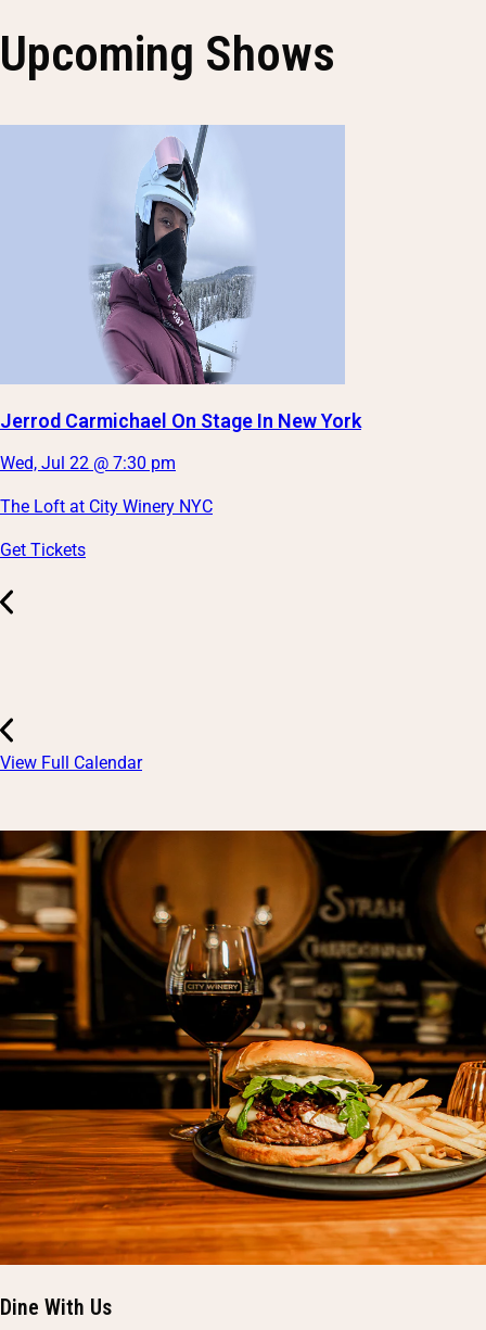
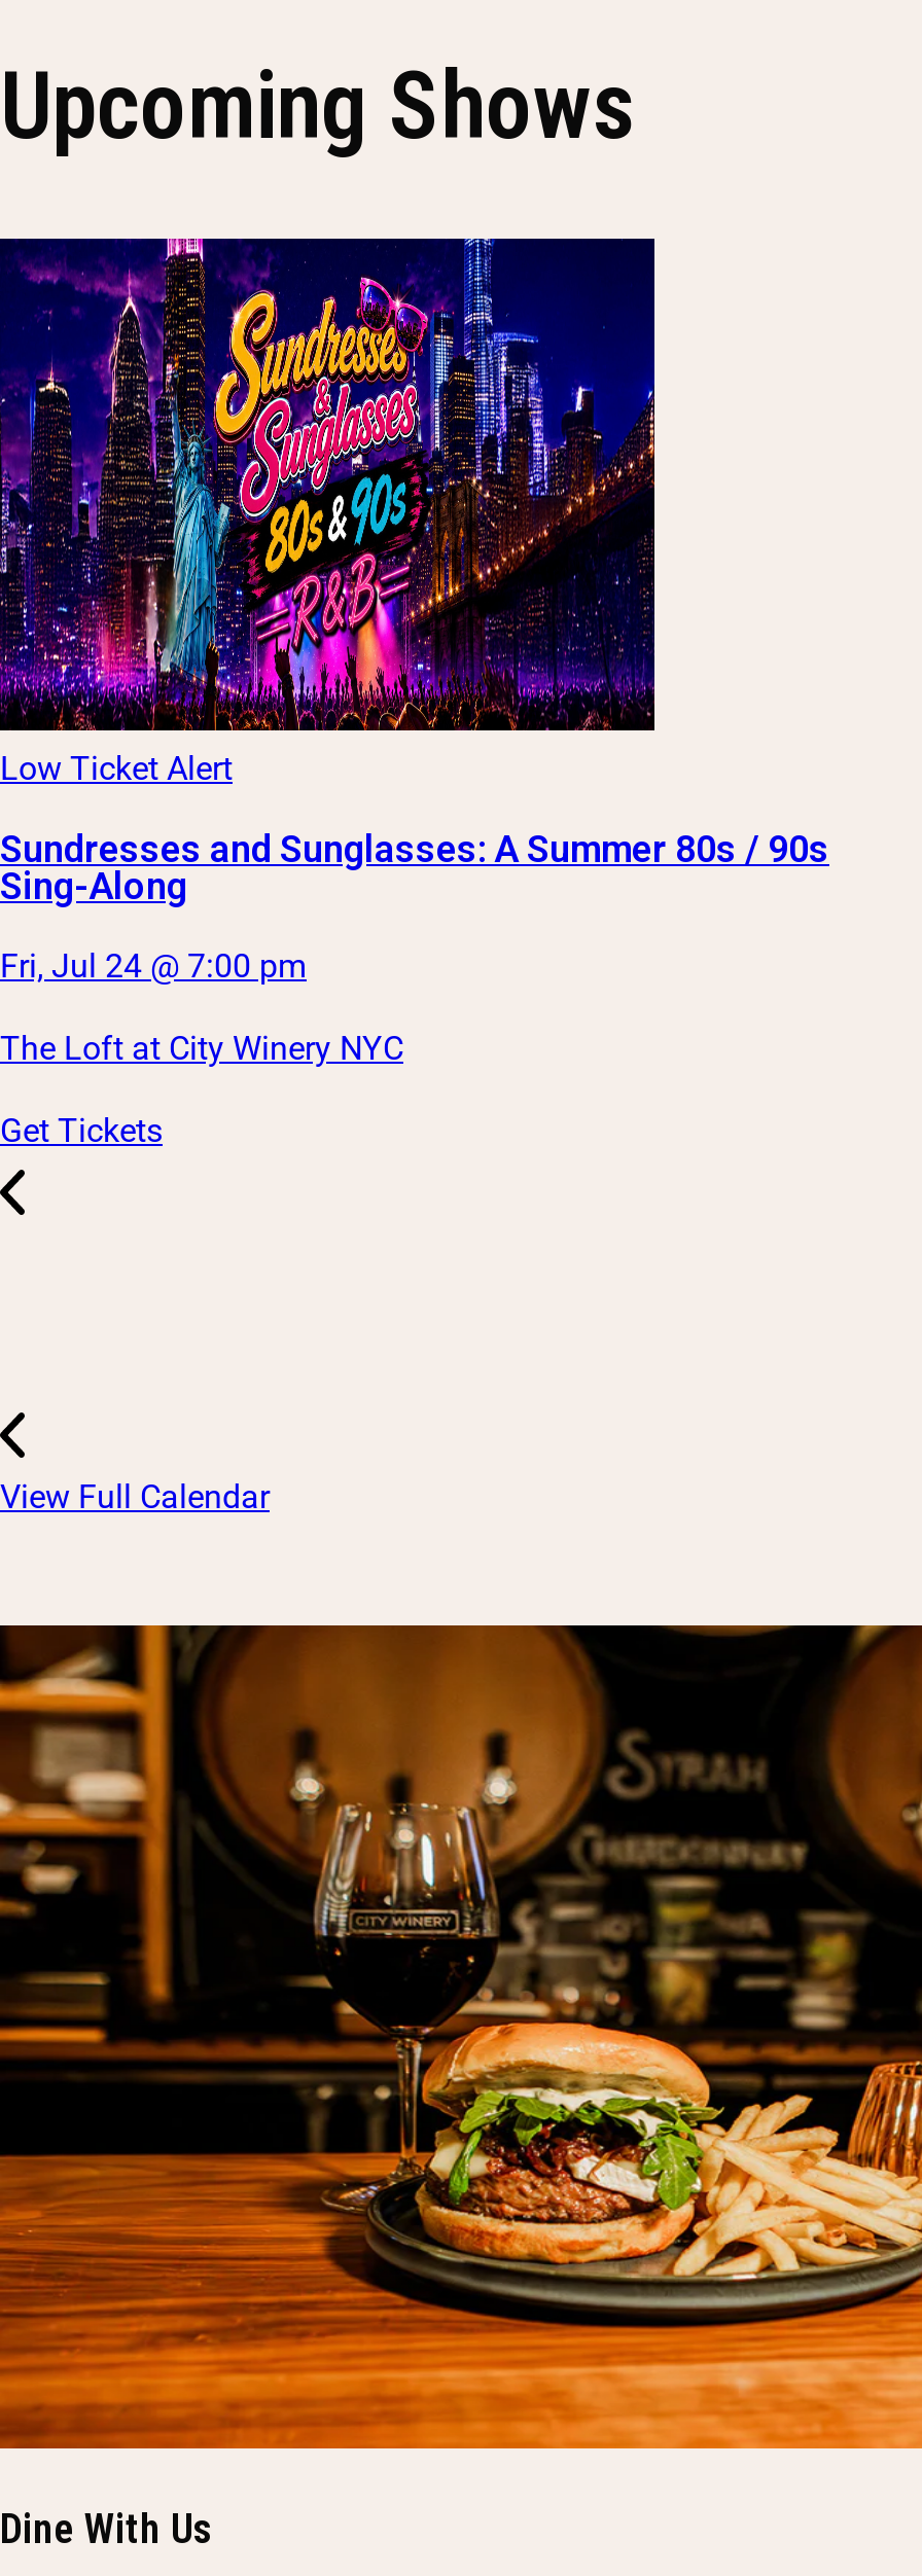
[0,124,361,473] [image] | Jerrod Carmichael On Stage In New York | Wed, Jul 22 @ 7:30 pm -> [0,236,829,986] [image] | Low Ticket Alert | Sundresses and Sunglasses: A Summer 80s / 90s | Sing-Along | Fri, Jul 24 @ 7:00 pm
moved [0,496,213,560] -> [0,1029,403,1151]: The Loft at City Winery NYC | Get Tickets

